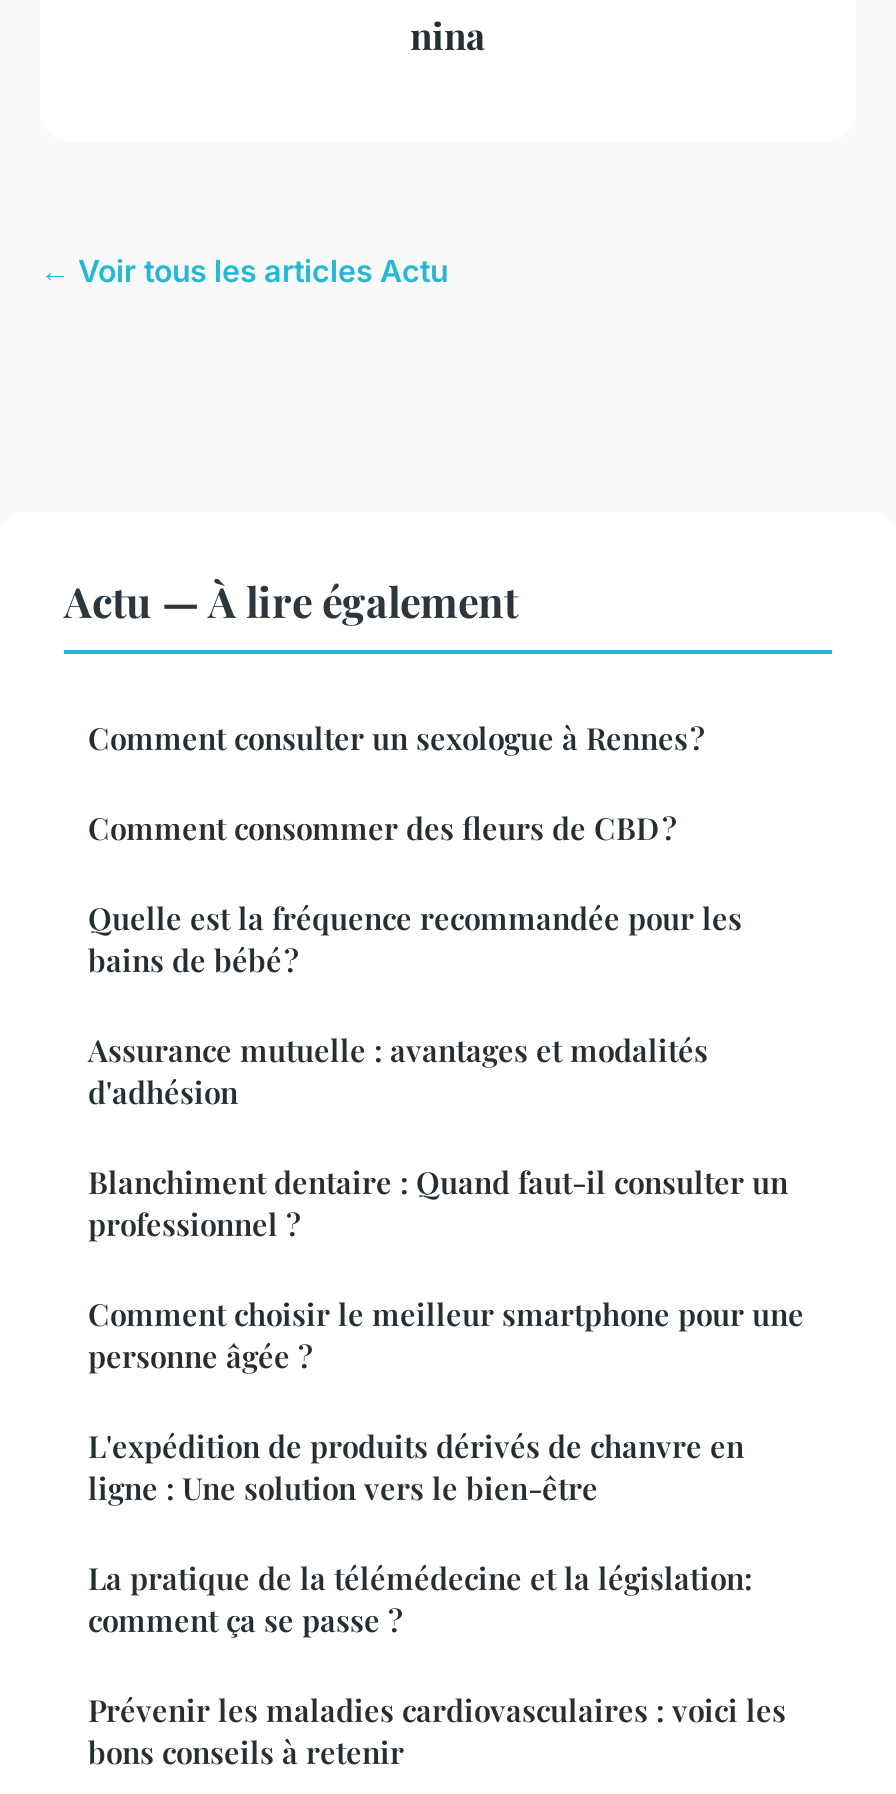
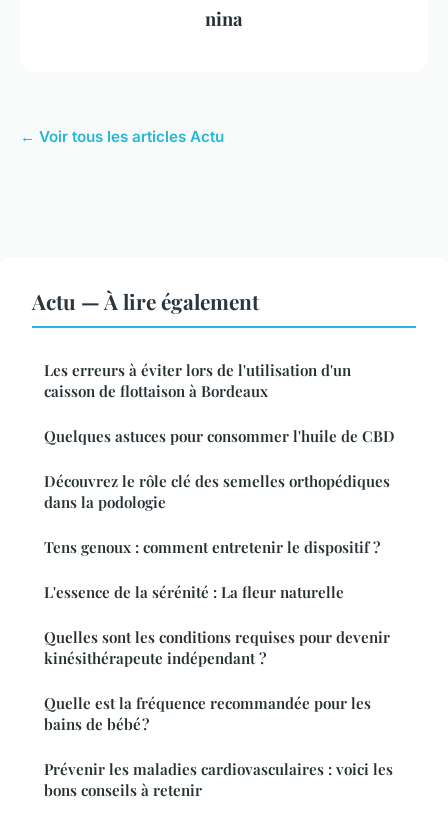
[88,719,704,849] Comment consulter un sexologue à Rennes ? | Comment consommer des fleurs de CBD ? -> [44,360,395,668] Les erreurs à éviter lors de l'utilisation d'un | caisson de flottaison à Bordeaux | Quelques astuces pour consommer l'huile de CBD | Découvrez le rôle clé des semelles orthopédiques | dans la podologie | Tens genoux : comment entretenir le dispositif ? | L'essence de la sérénité : La fleur naturelle | Quelles sont les conditions requises pour devenir | kinésithérapeute indépendant ?
moved [88,899,742,981] -> [44,693,371,734]: Quelle est la fréquence recommandée pour les | bains de bébé ?
[88,1031,804,1641] Assurance mutuelle : avantages et modalités | d'adhésion | Blanchiment dentaire : Quand faut-il consulter un | professionnel ? | Comment choisir le meilleur smartphone pour une | personne âgée ? | L'expédition de produits dérivés de chanvre en | ligne : Une solution vers le bien-être | La pratique de la télémédecine et la législation: | comment ça se passe ? -> none

